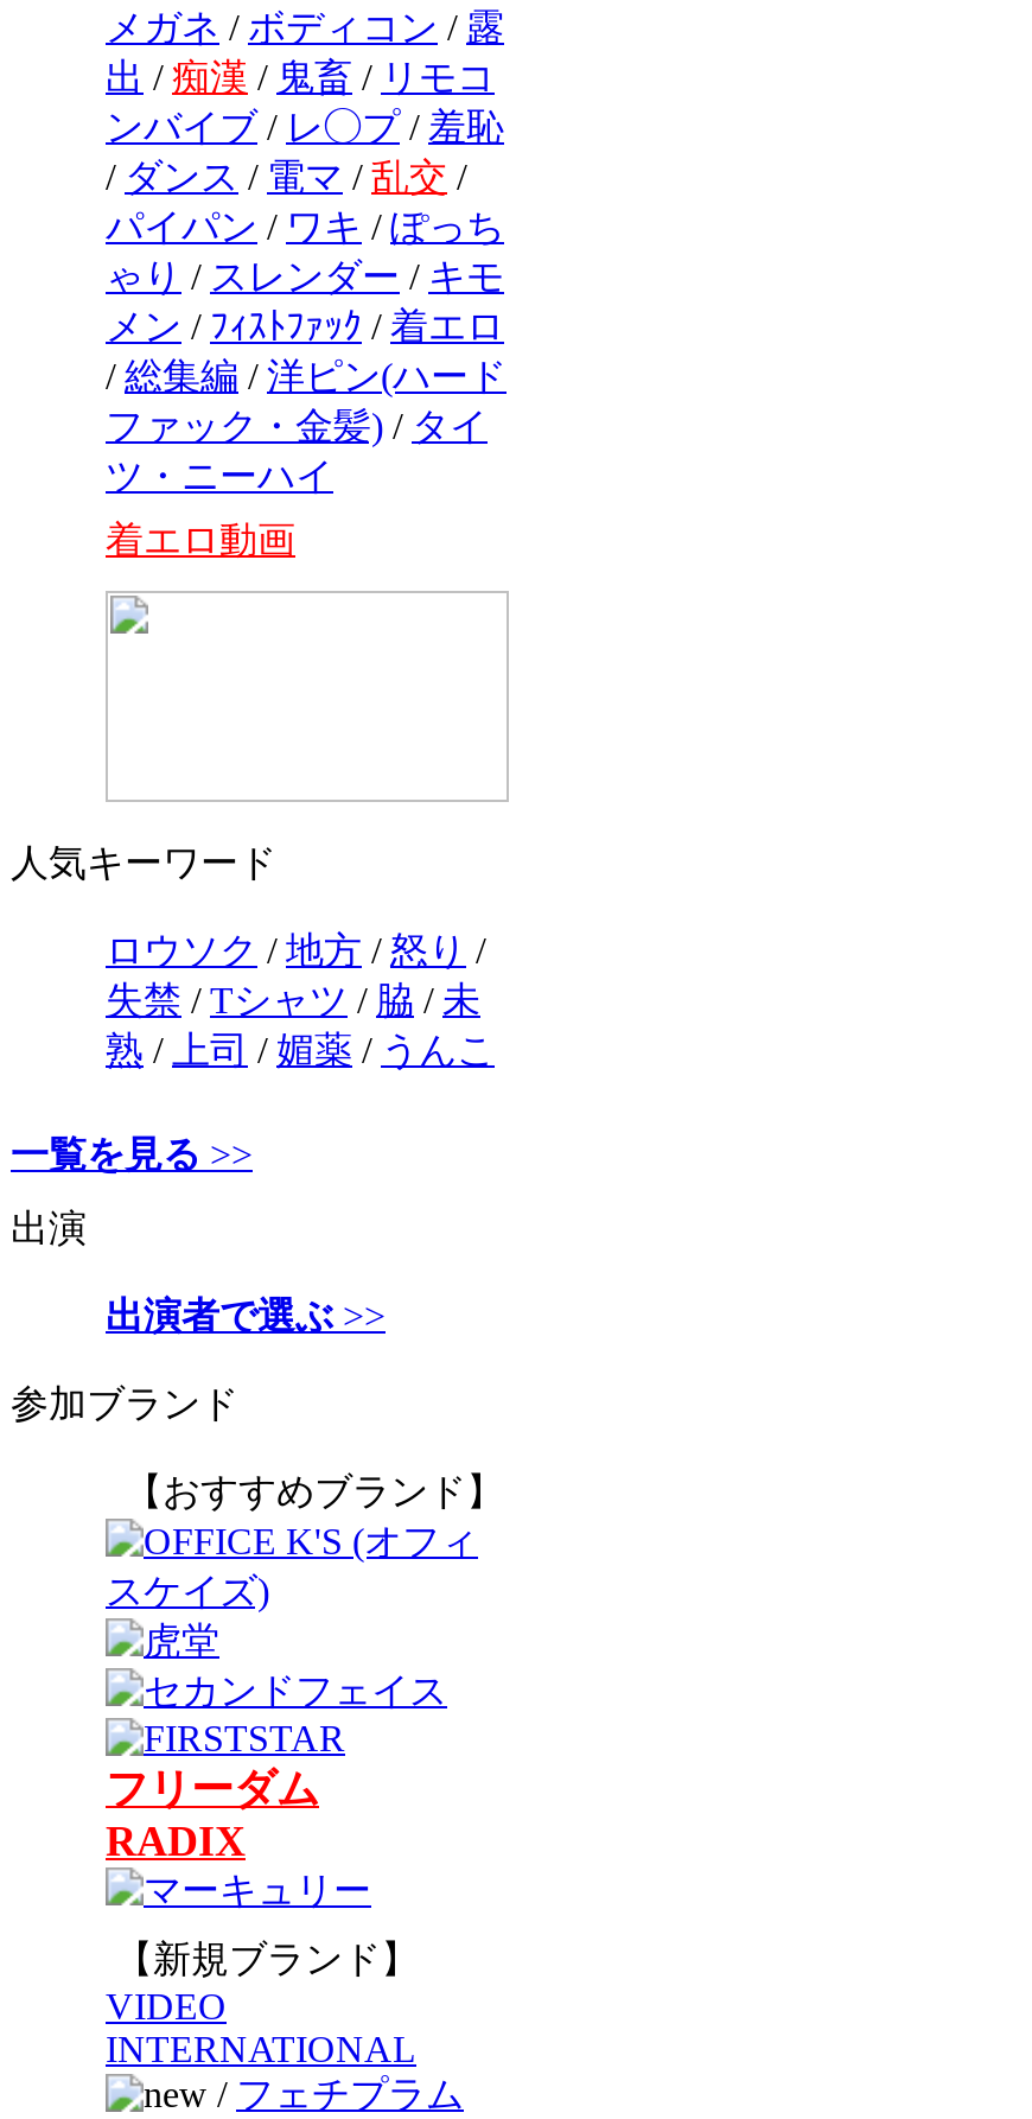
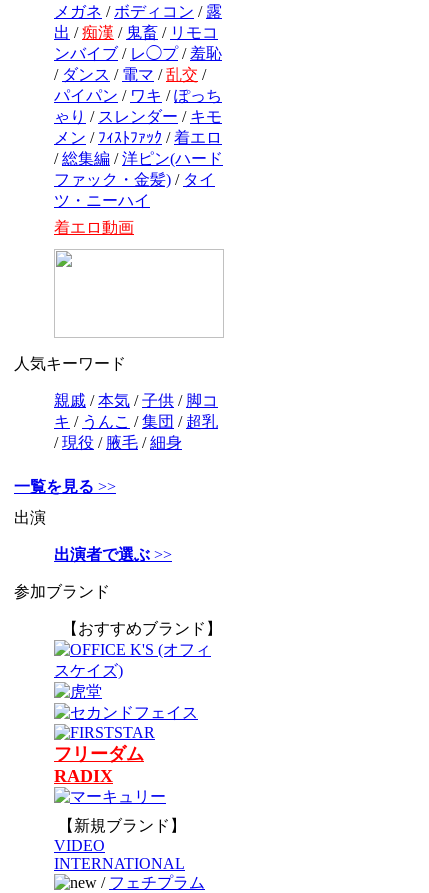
[106,930,495,1070] ロウソク/地方/怒り/ | 失禁/ Tシャツ/脇/未 | 熟/上司/媚薬/うんこ -> [54,392,218,451] 親戚/本気/子供/脚コ | キ/うんこ/集団/超乳 | /現役/腋毛/細身

